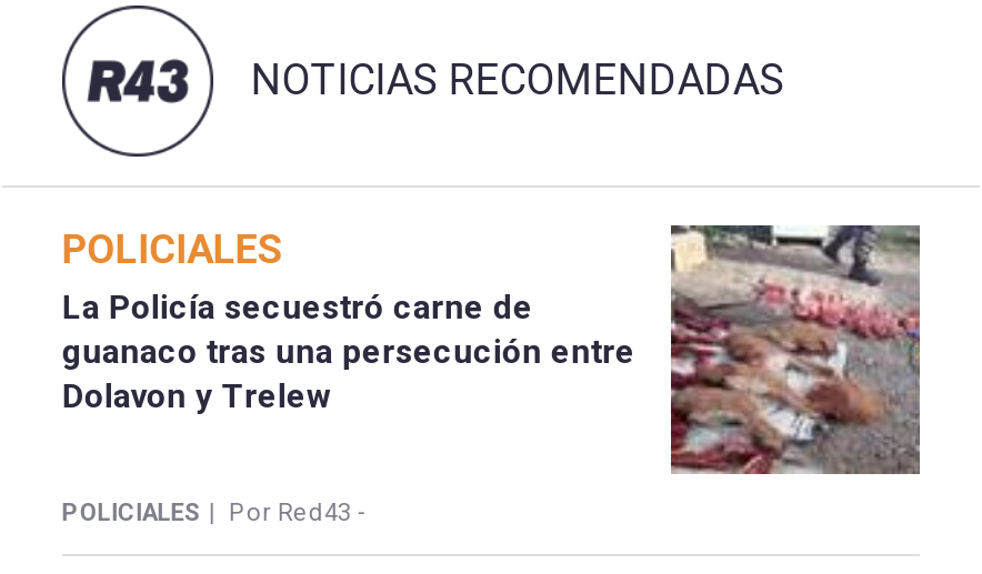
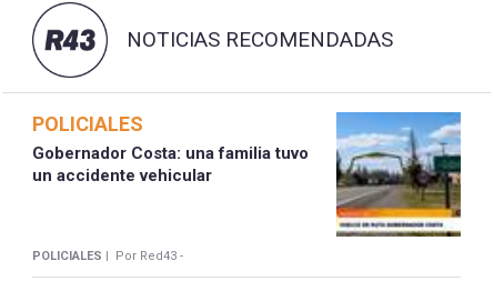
[62,223,922,476] [image] | La Policía secuestró carne de | guanaco tras una persecución entre | Dolavon y Trelew -> [32,111,462,238] [image] | Gobernador Costa: una familia tuvo | un accidente vehicular

